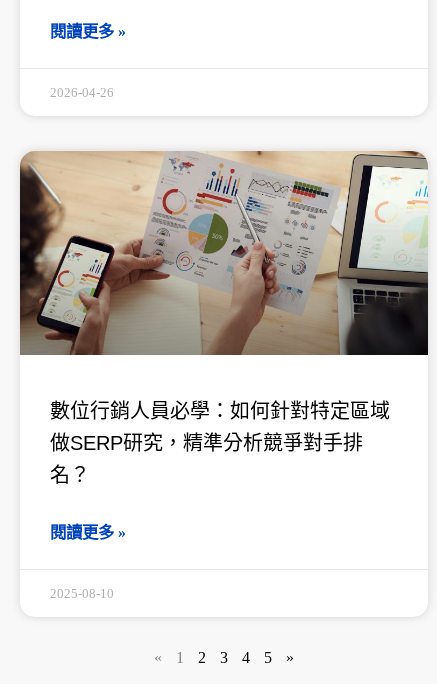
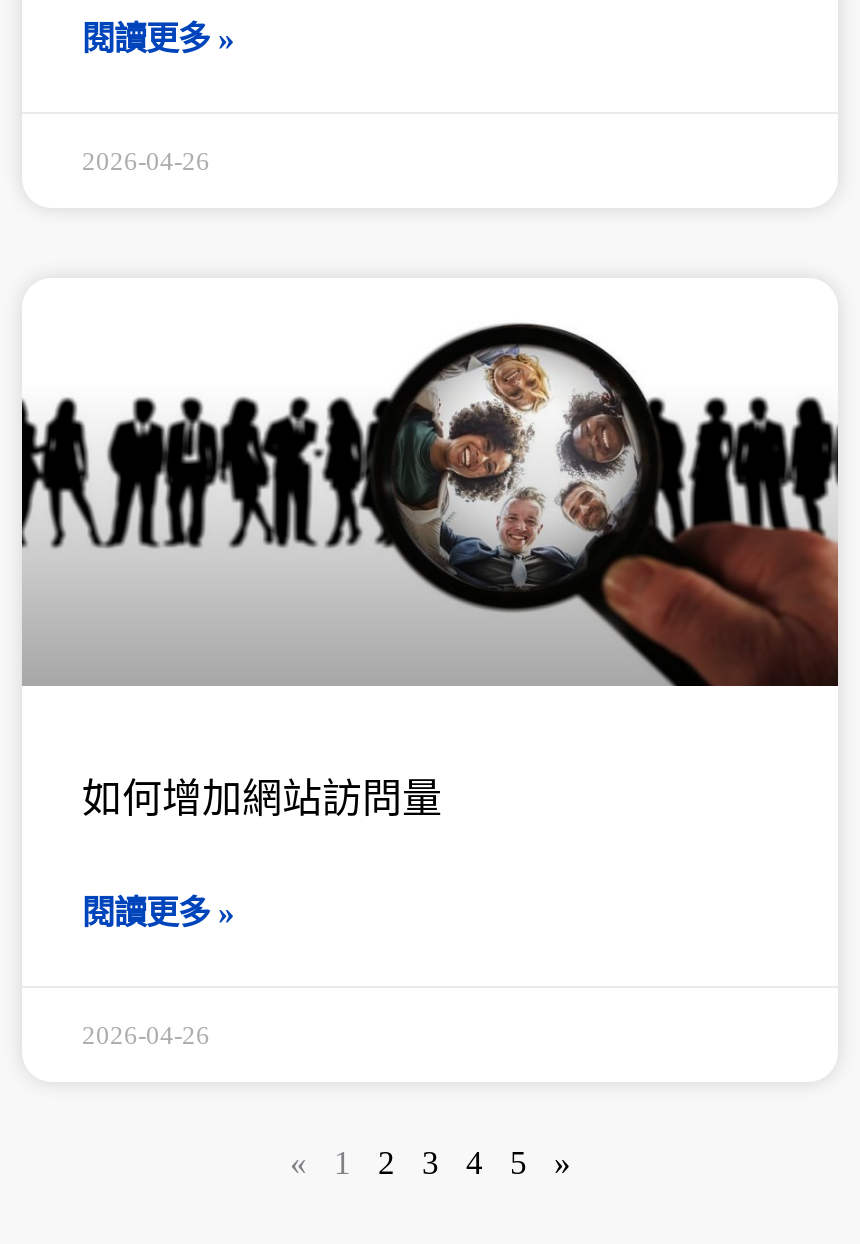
[19,150,429,355] [image] -> [22,278,840,682] [image]
[50,399,390,485] 數位行銷人員必學：如何針對特定區域 | 做SERP研究，精準分析競爭對手排 | 名？ -> [82,775,442,819] 如何增加網站訪問量
[50,585,114,600] 2025-08-10 -> [82,1019,210,1049] 2026-04-26

